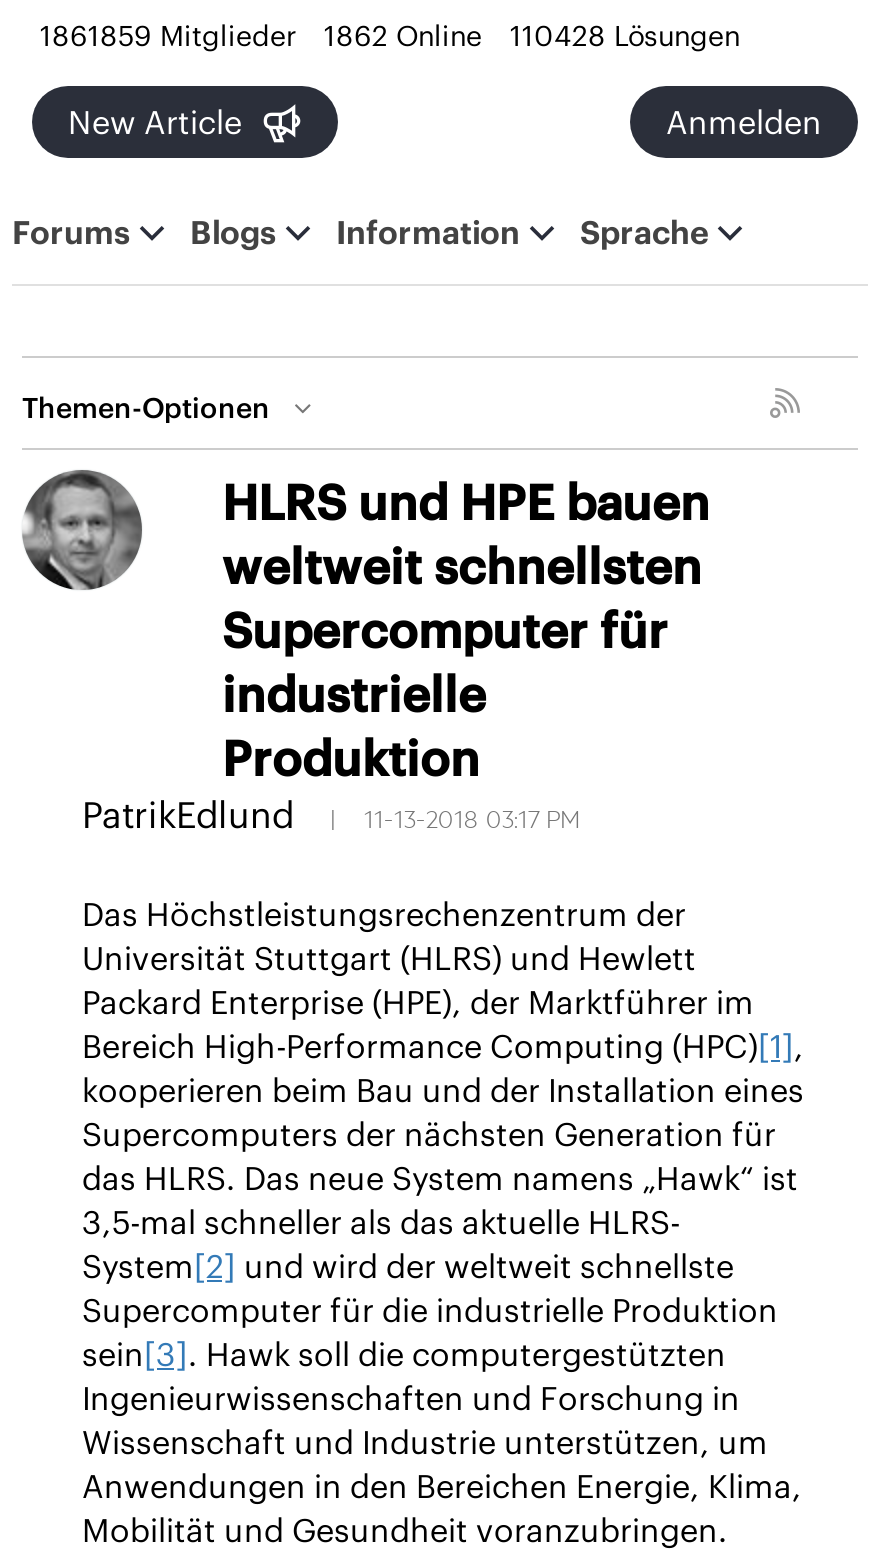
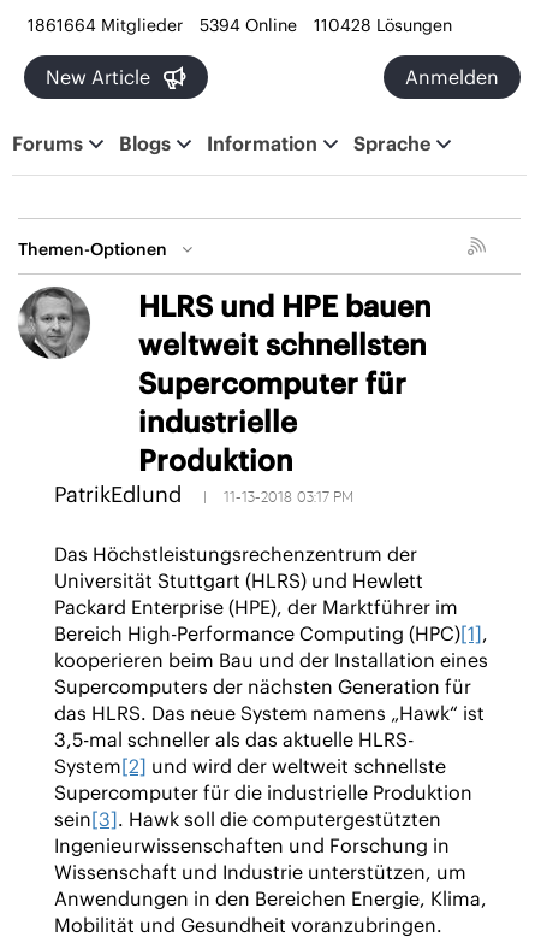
[40,18,296,54] 1861859 Mitglieder -> [27,14,182,36] 1861664 Mitglieder
[324,18,482,54] 1862 Online -> [199,14,296,36] 5394 Online

